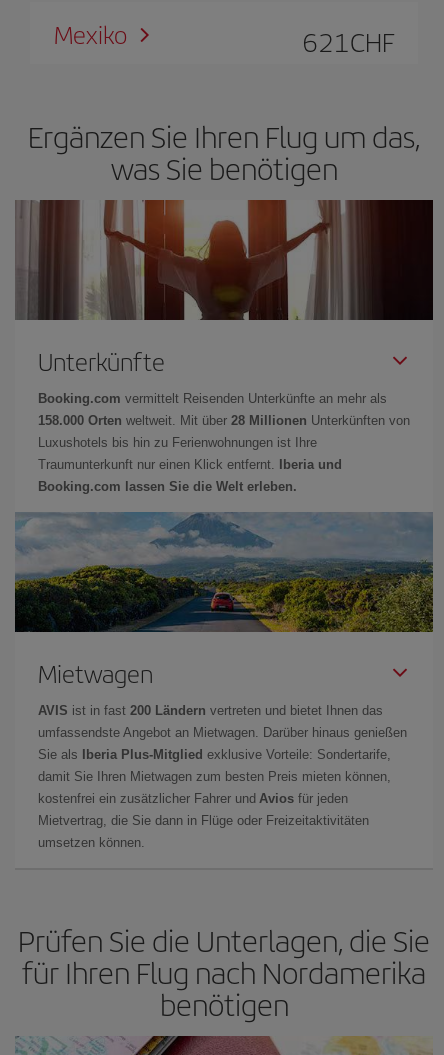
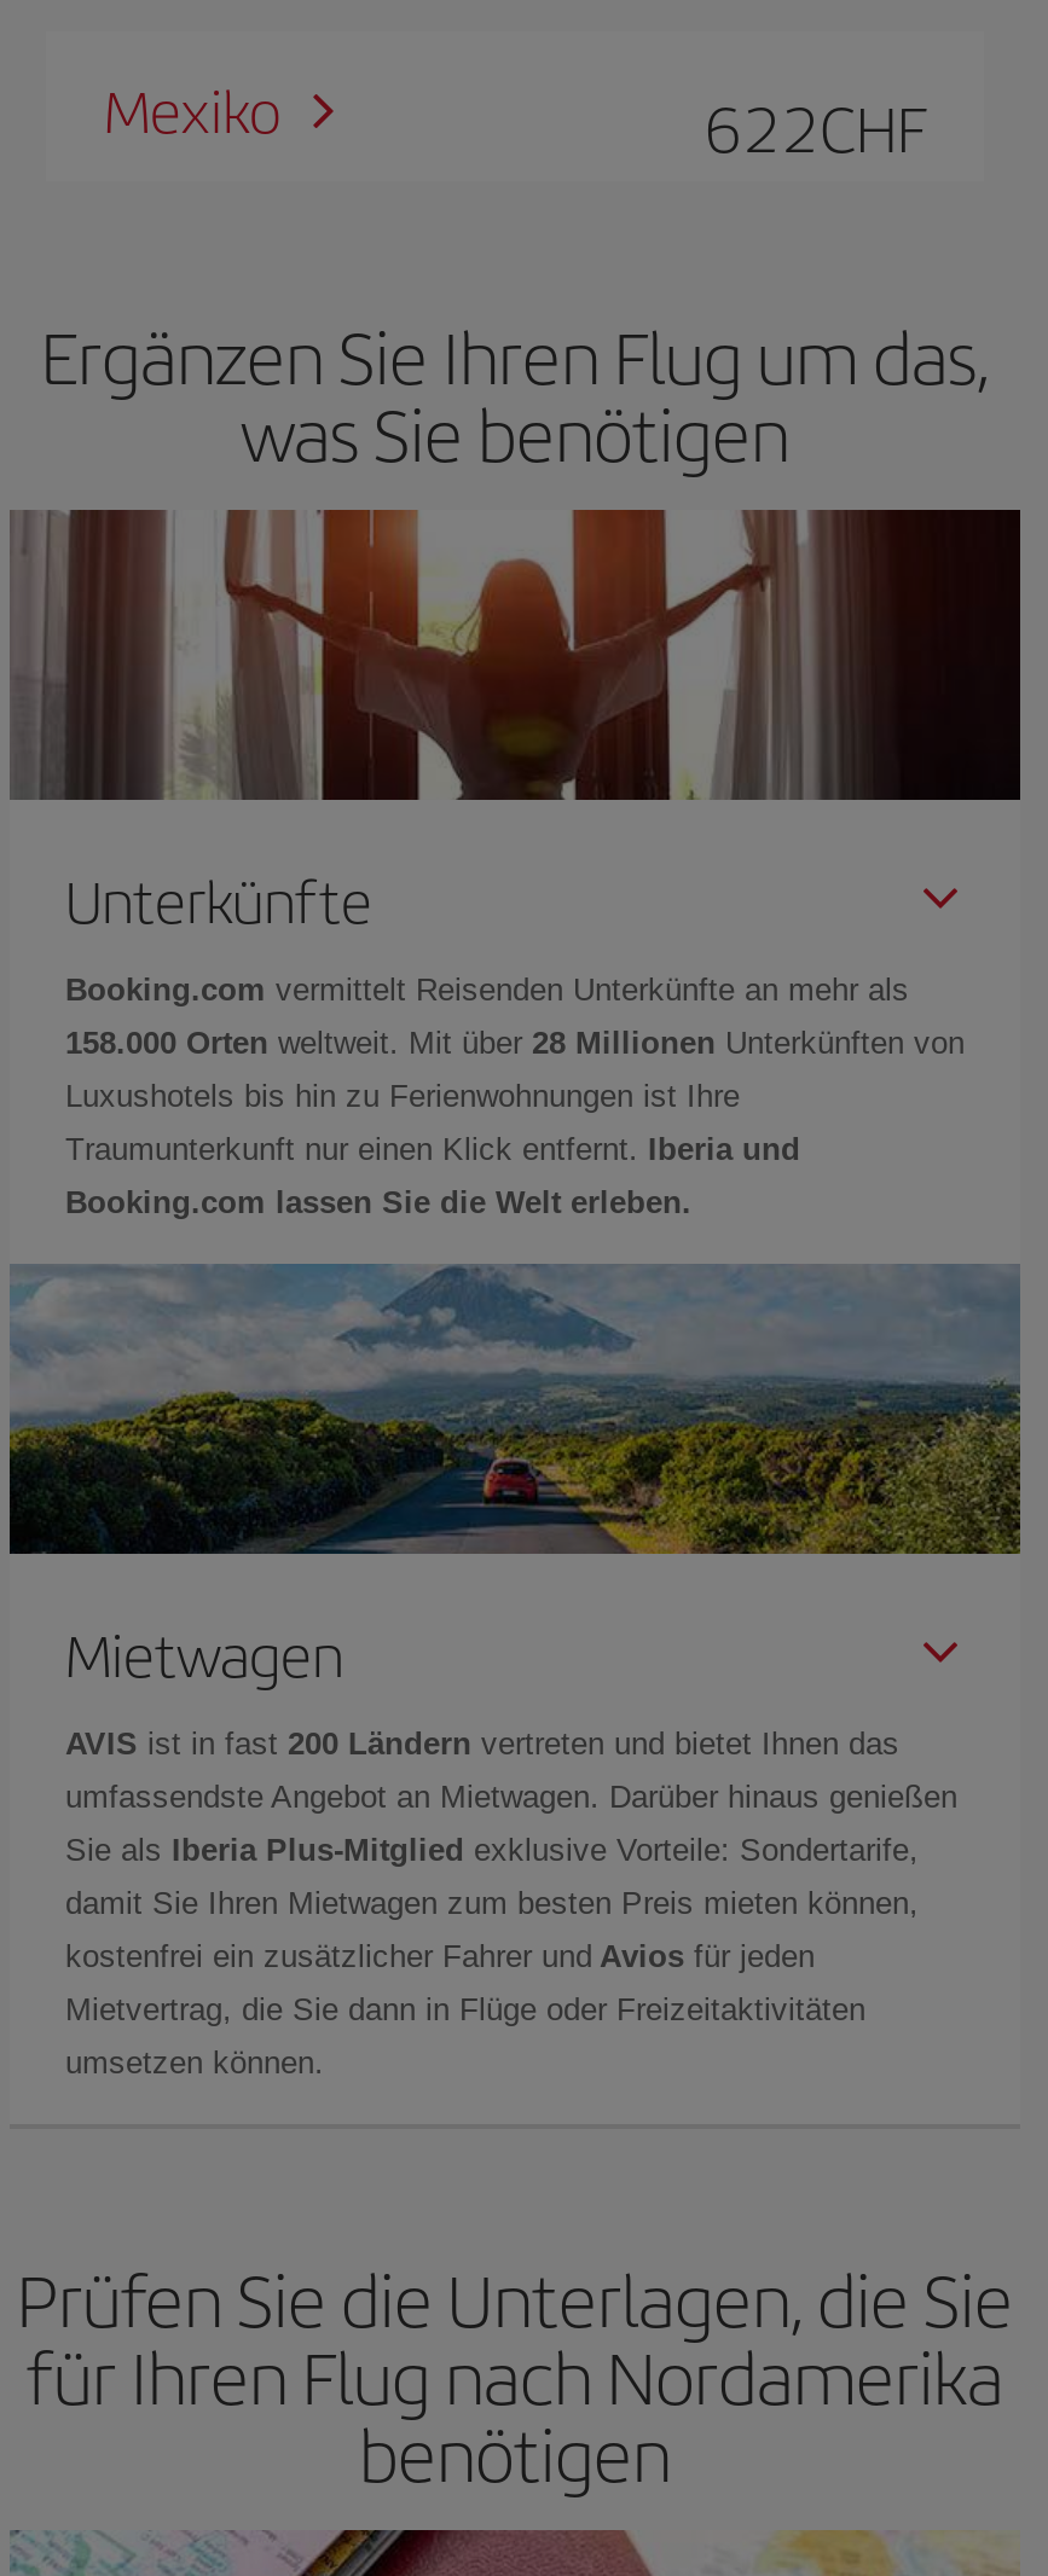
[302,23,394,60] 621CHF -> [704,82,926,171] 622CHF

